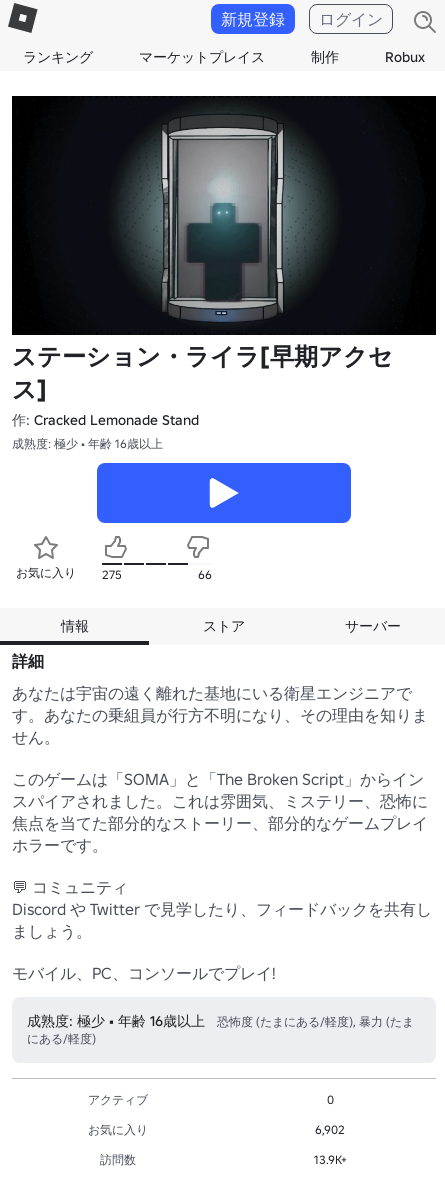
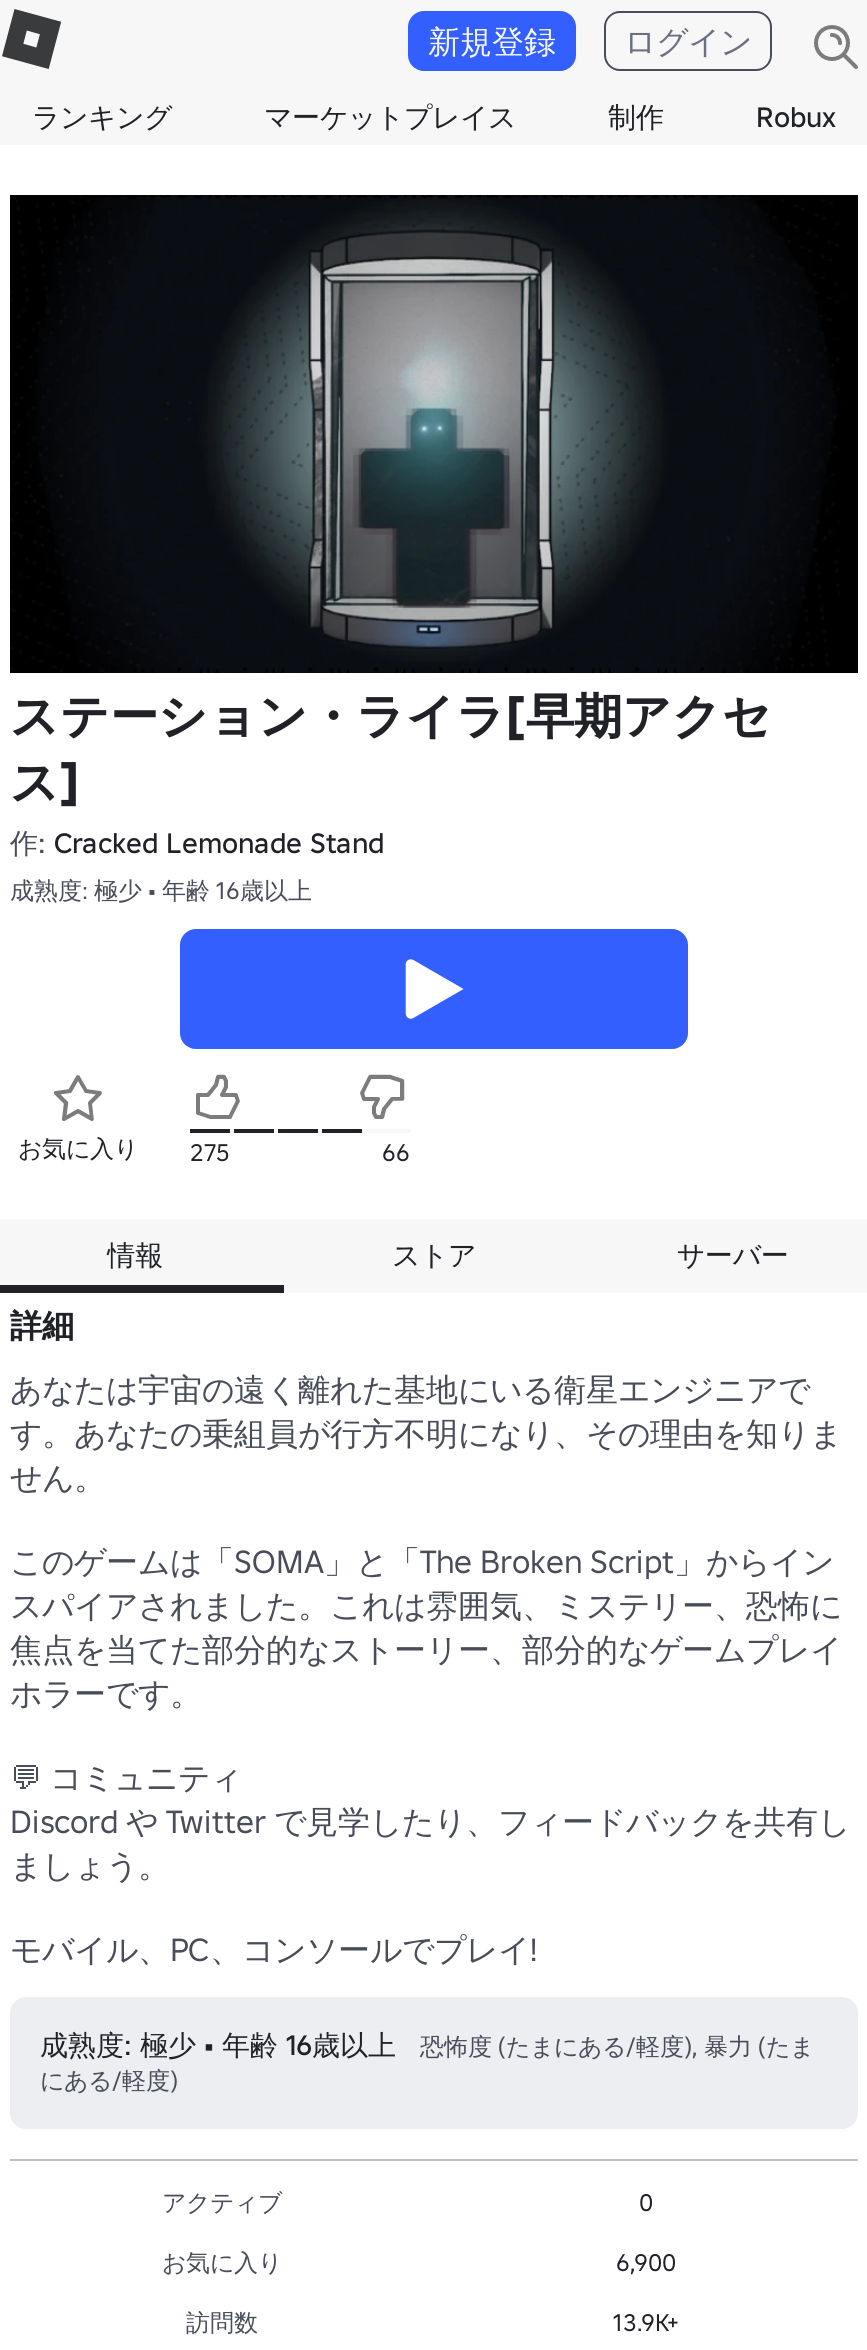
[315,1121,345,1136] 6,902 -> [616,2246,676,2276] 6,900

